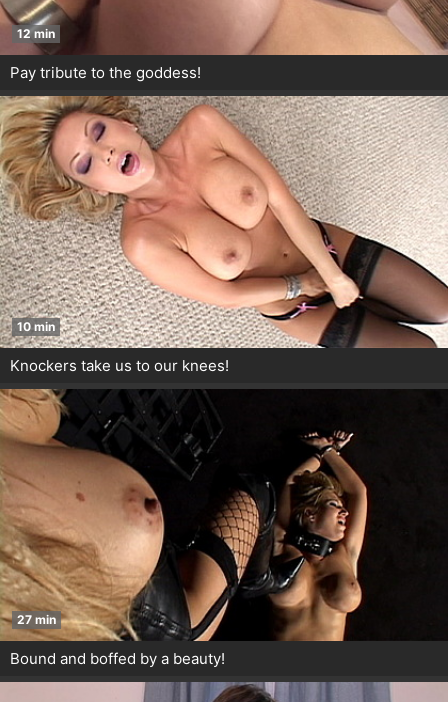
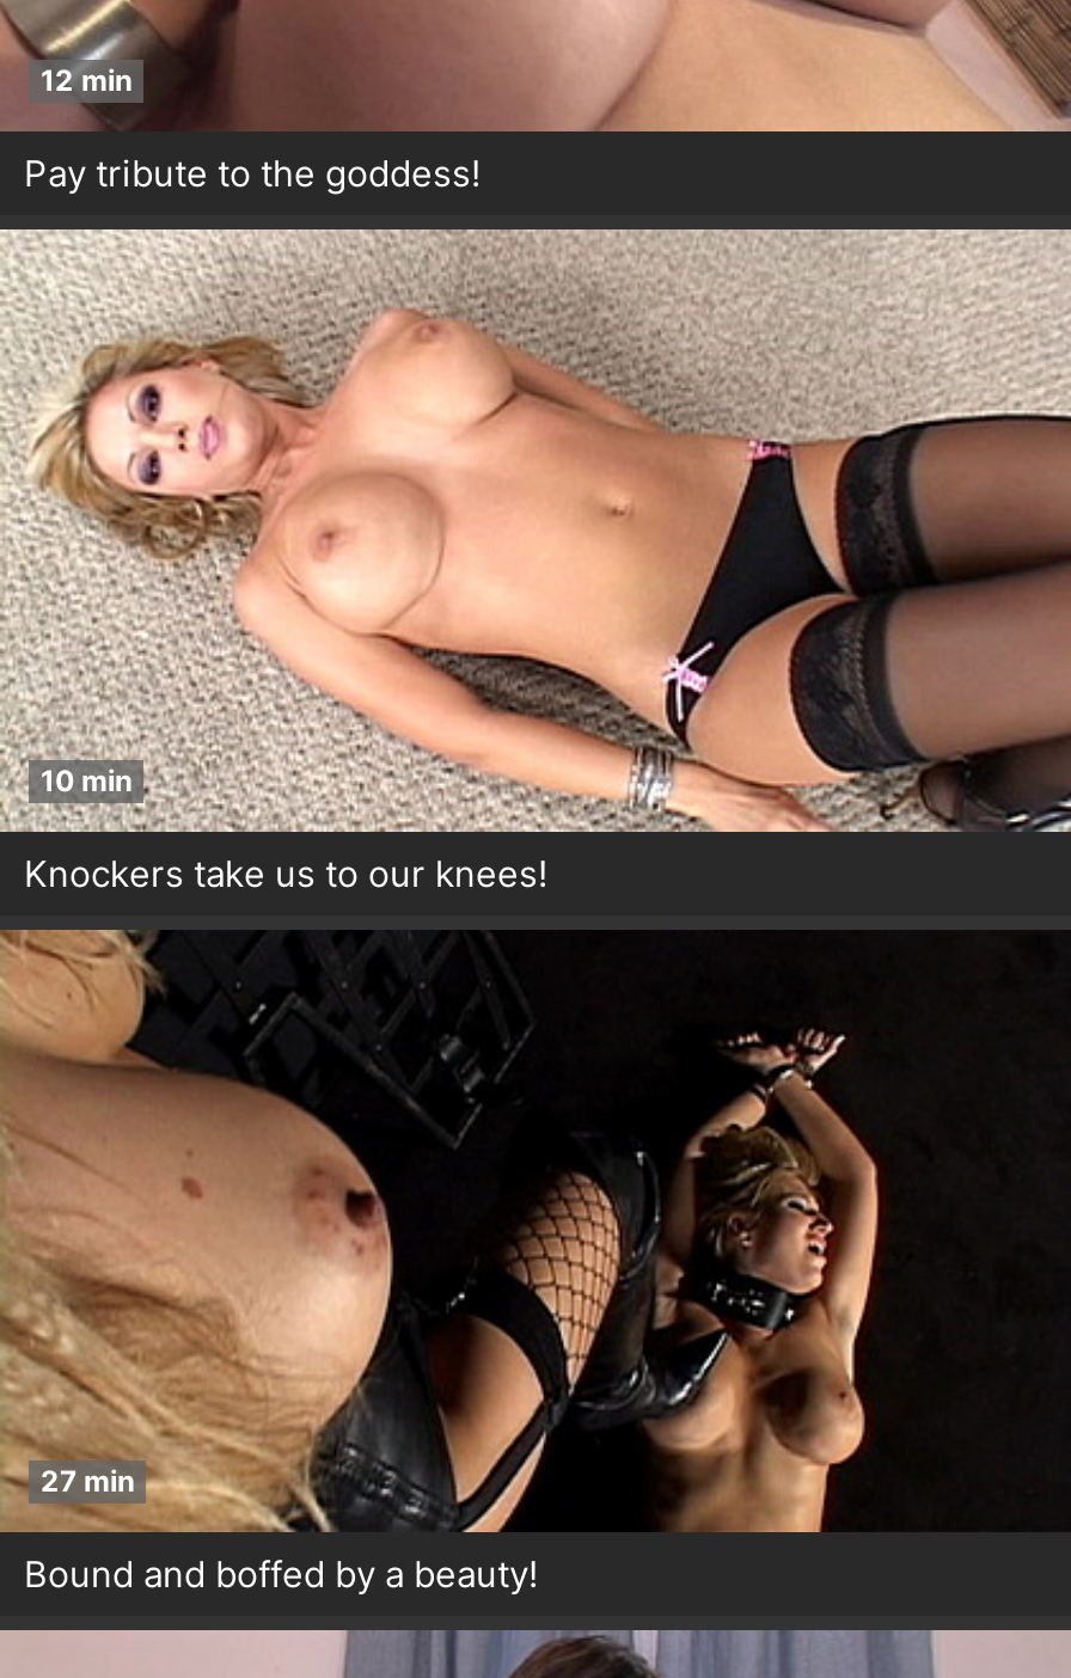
[3,96,445,348] [image] -> [7,227,1064,834] [image]

